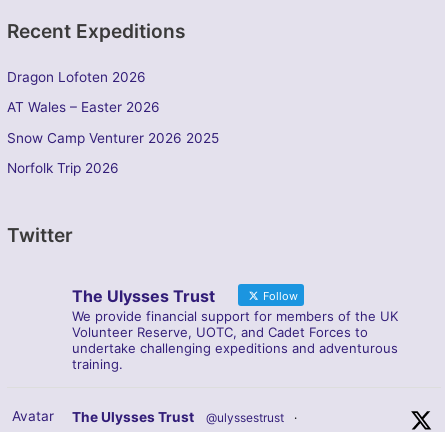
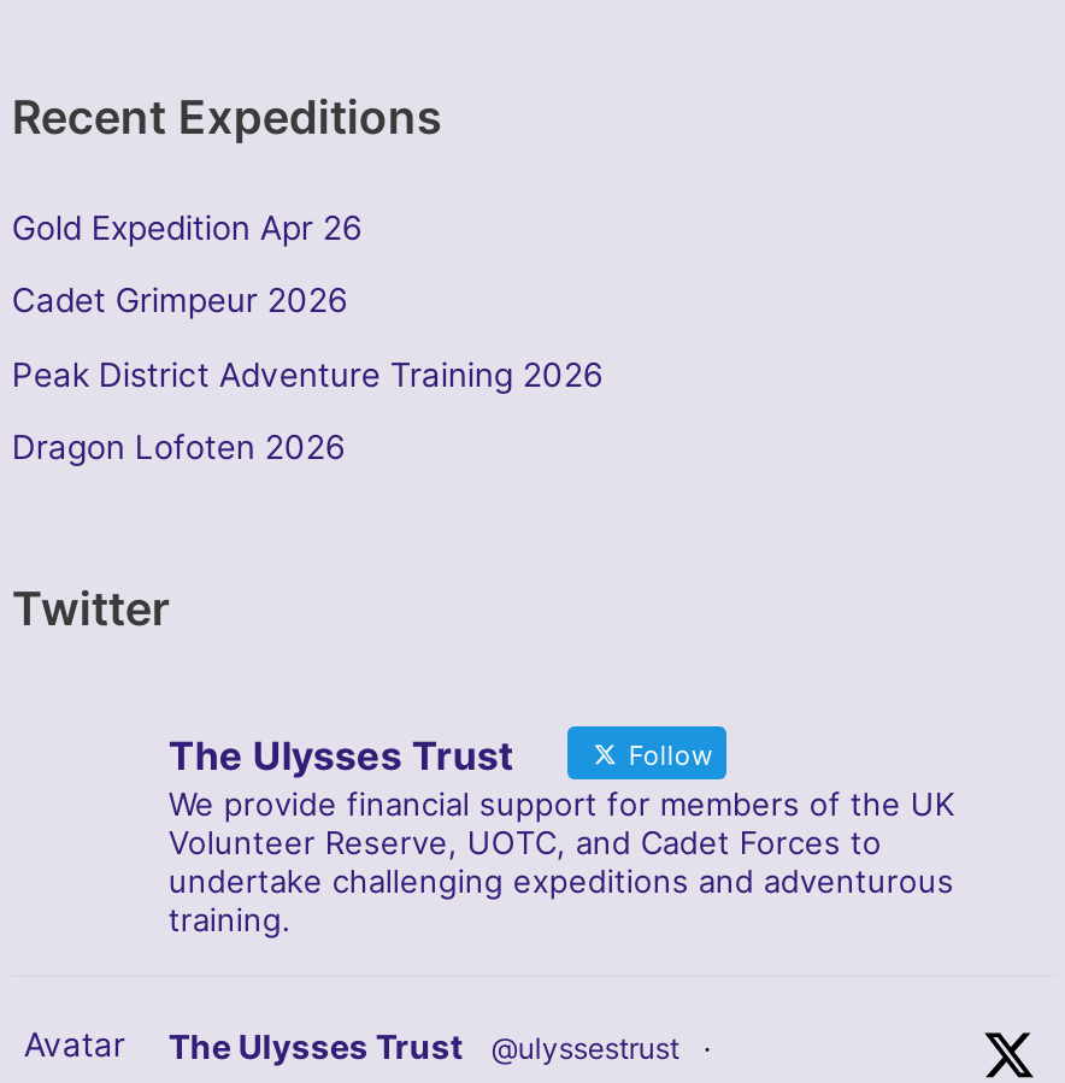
none -> [12,208,605,393] Gold Expedition Apr 26 | Cadet Grimpeur 2026 | Peak District Adventure Training 2026
moved [7,69,146,85] -> [12,428,347,467]: Dragon Lofoten 2026
[7,99,219,176] AT Wales – Easter 2026 | Snow Camp Venturer 2026 2025 | Norfolk Trip 2026 -> none

